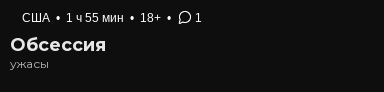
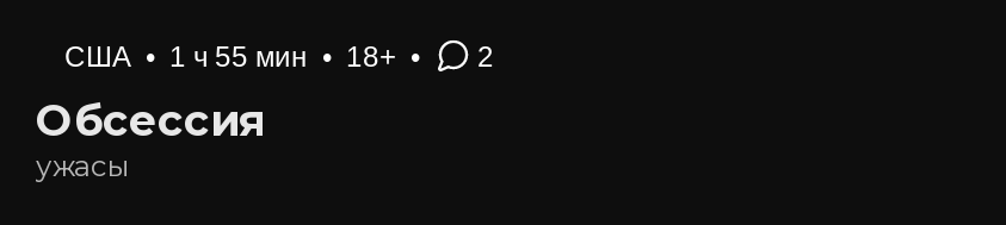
[22,11,202,25] США • 1 ч 55 мин • 18+ • 1 -> [64,40,494,74] США • 1 ч 55 мин • 18+ • 2

